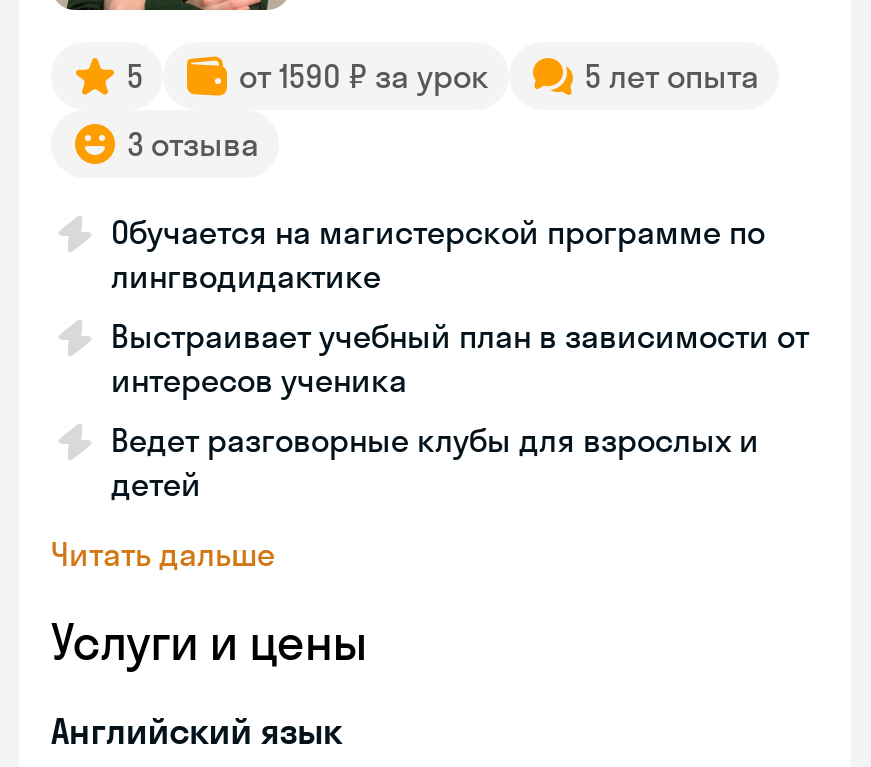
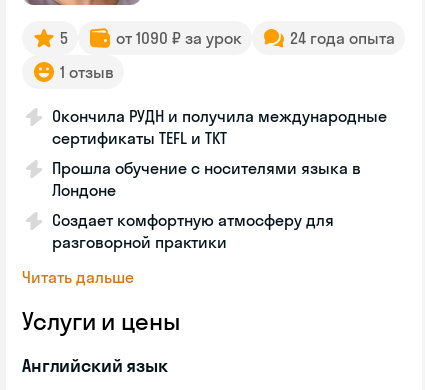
[239,56,759,96] от 1590 ₽ за урок | 5 лет опыта -> [116,28,395,48] от 1090 ₽ за урок | 24 года опыта
[127,124,259,164] 3 отзыва -> [60,62,114,82] 1 отзыв
[111,212,765,296] Обучается на магистерской программе по | лингводидактике -> [52,106,387,148] Окончила РУДН и получила международные | сертификаты TEFL и ТКТ
[111,316,809,400] Выстраивает учебный план в зависимости от | интересов ученика -> [52,158,361,200] Прошла обучение с носителями языка в | Лондоне
[111,420,759,504] Ведет разговорные клубы для взрослых и | детей -> [52,210,334,252] Создает комфортную атмосферу для | разговорной практики

